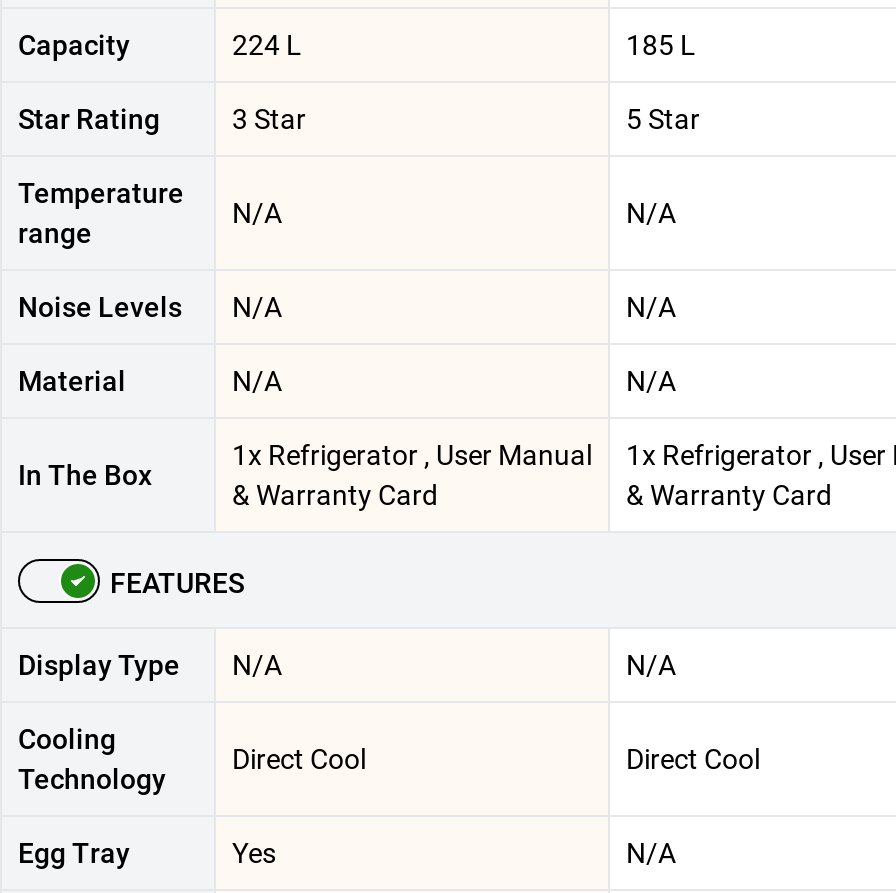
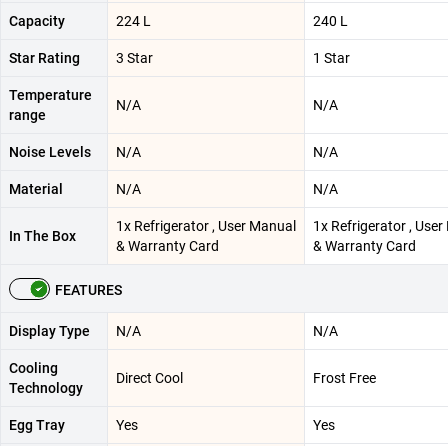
[626,29,696,61] 185 L -> [313,13,348,29] 240 L
[626,103,700,135] 5 Star -> [313,50,350,66] 1 Star
[626,743,760,775] Direct Cool -> [313,370,376,386] Frost Free
[626,837,676,869] N/A -> [313,417,335,433] Yes

